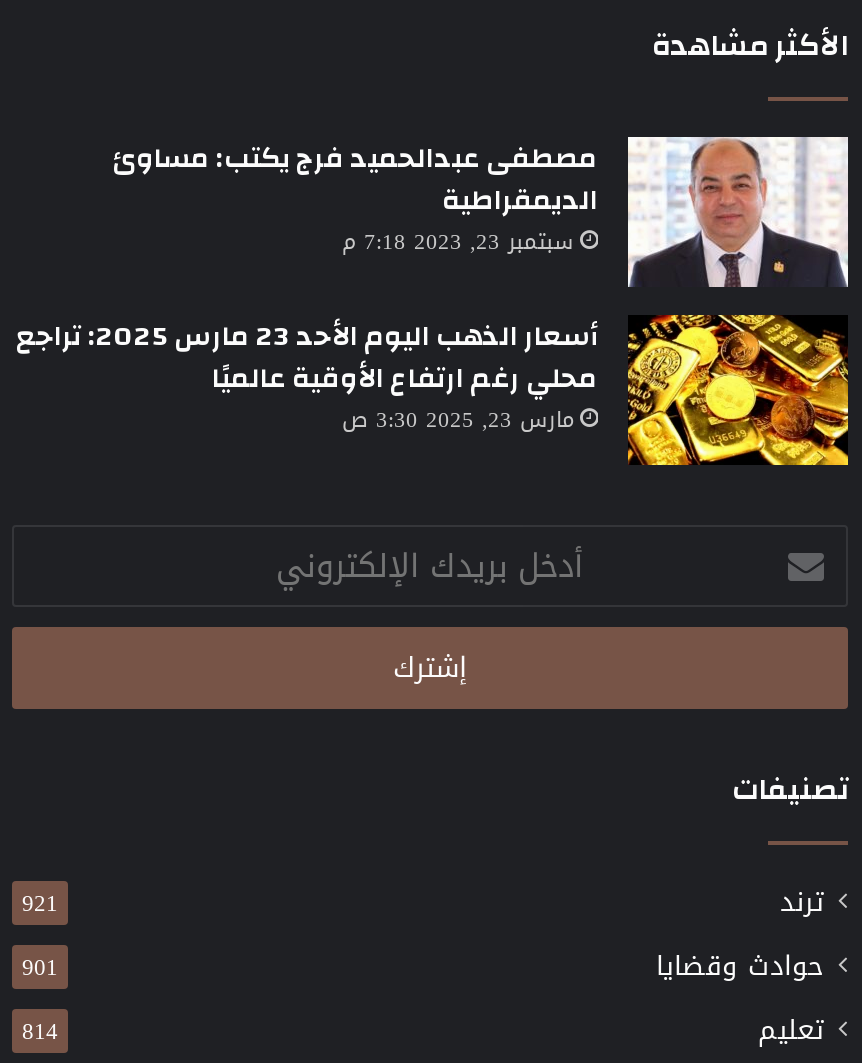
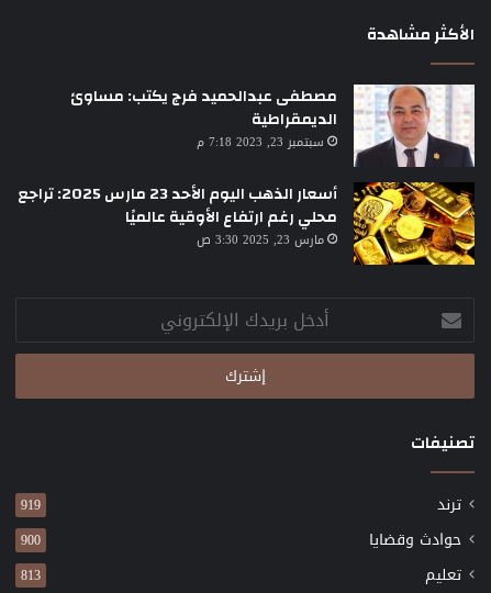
[22,881,58,925] 921 -> [21,493,41,517] 919
[22,945,58,989] 901 -> [21,528,41,552] 900
[22,1009,58,1053] 814 -> [21,563,41,588] 813

